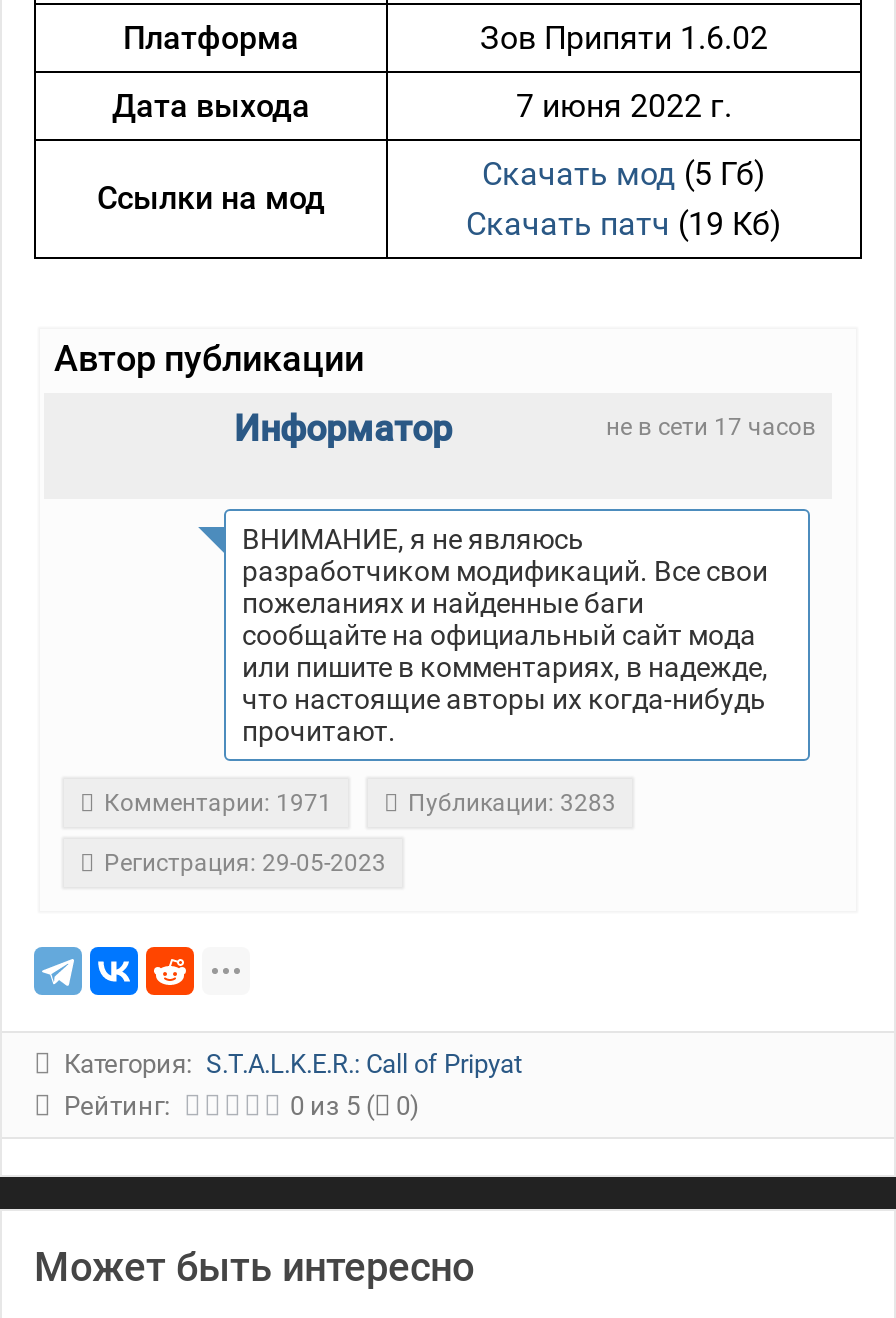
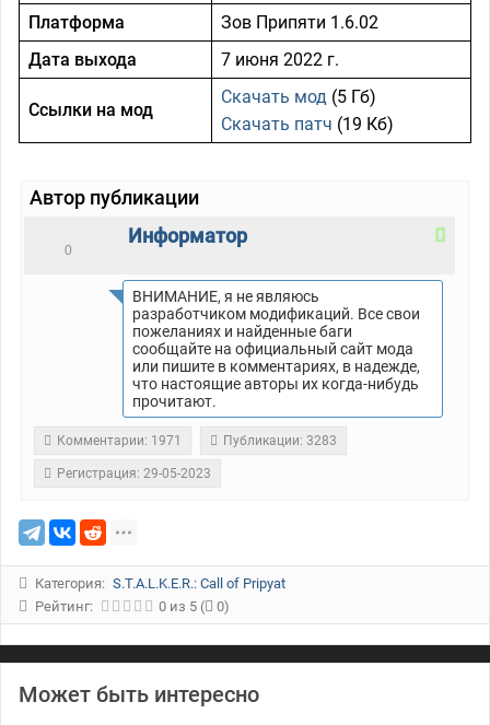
[606,413,816,441] не в сети 17 часов -> none
none -> [64,243,72,258] 0

